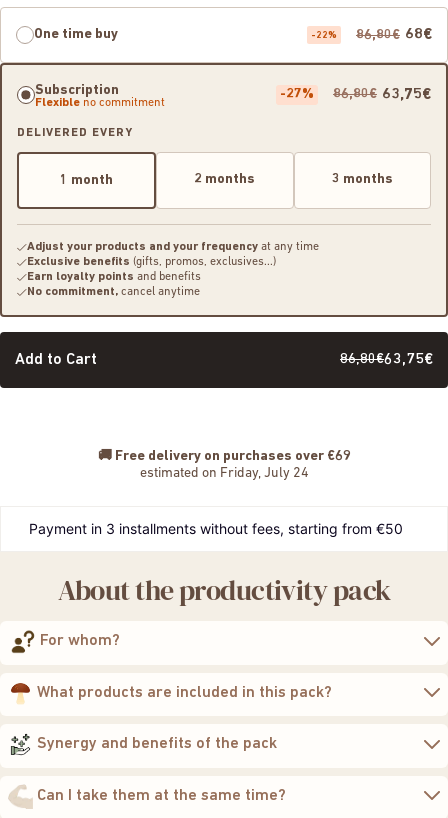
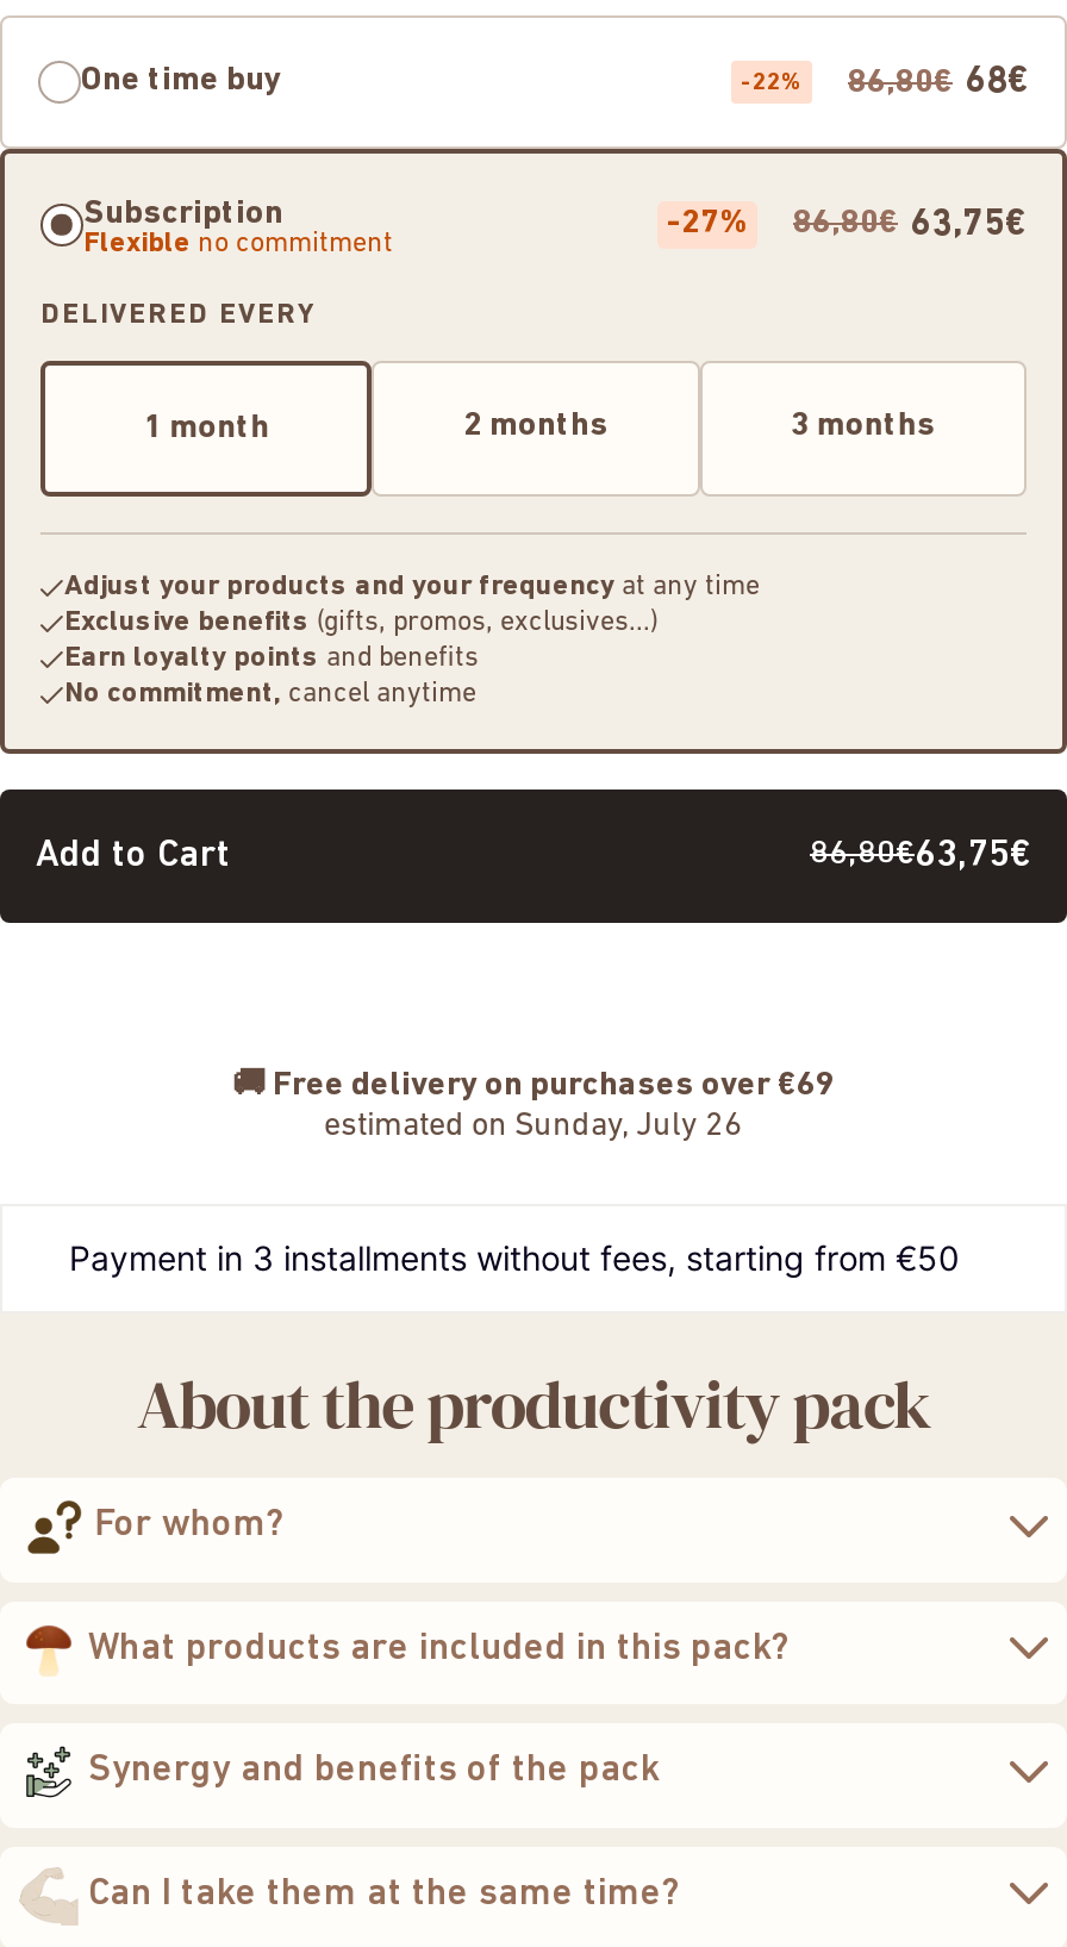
[139,466,308,481] estimated on Friday, July 24 -> [324,1109,743,1144] estimated on Sunday, July 26

